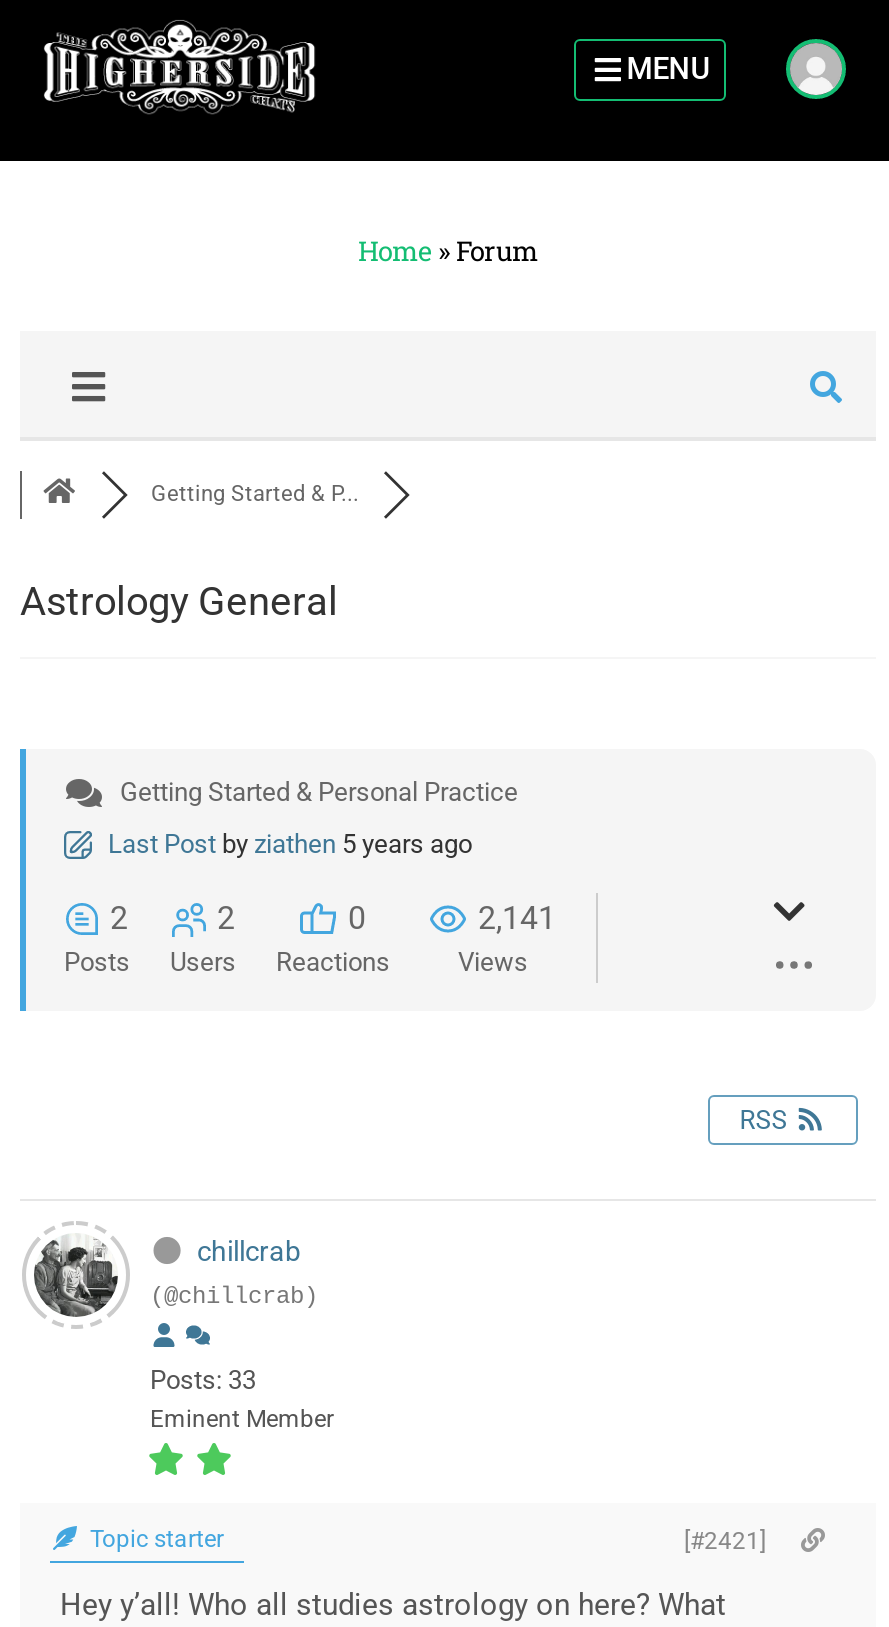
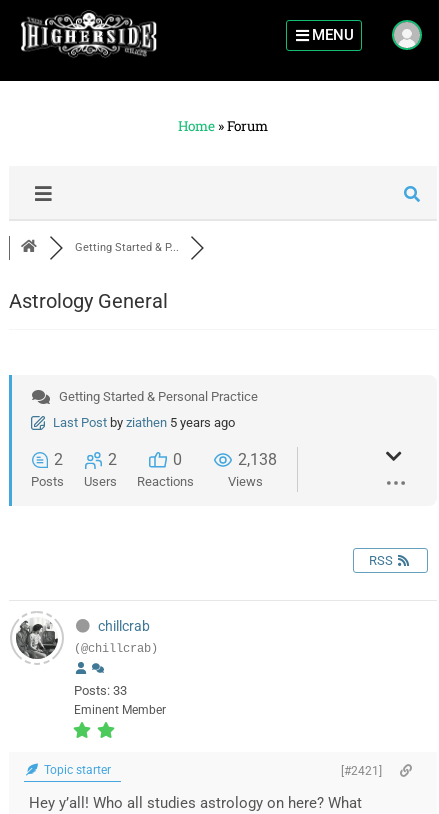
[478,900,556,938] 2,141 -> [238,450,277,469] 2,138

